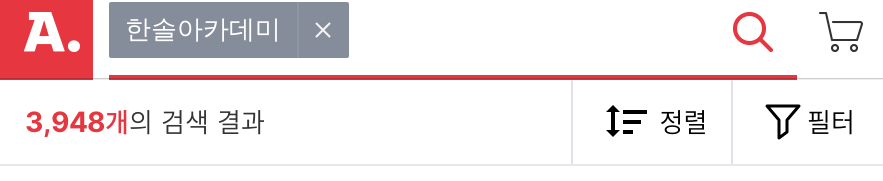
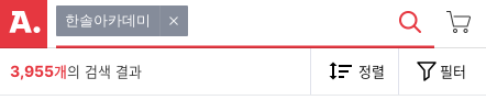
[25,104,265,138] 3,948개의 검색 결과 -> [10,62,142,80] 3,955개의 검색 결과

